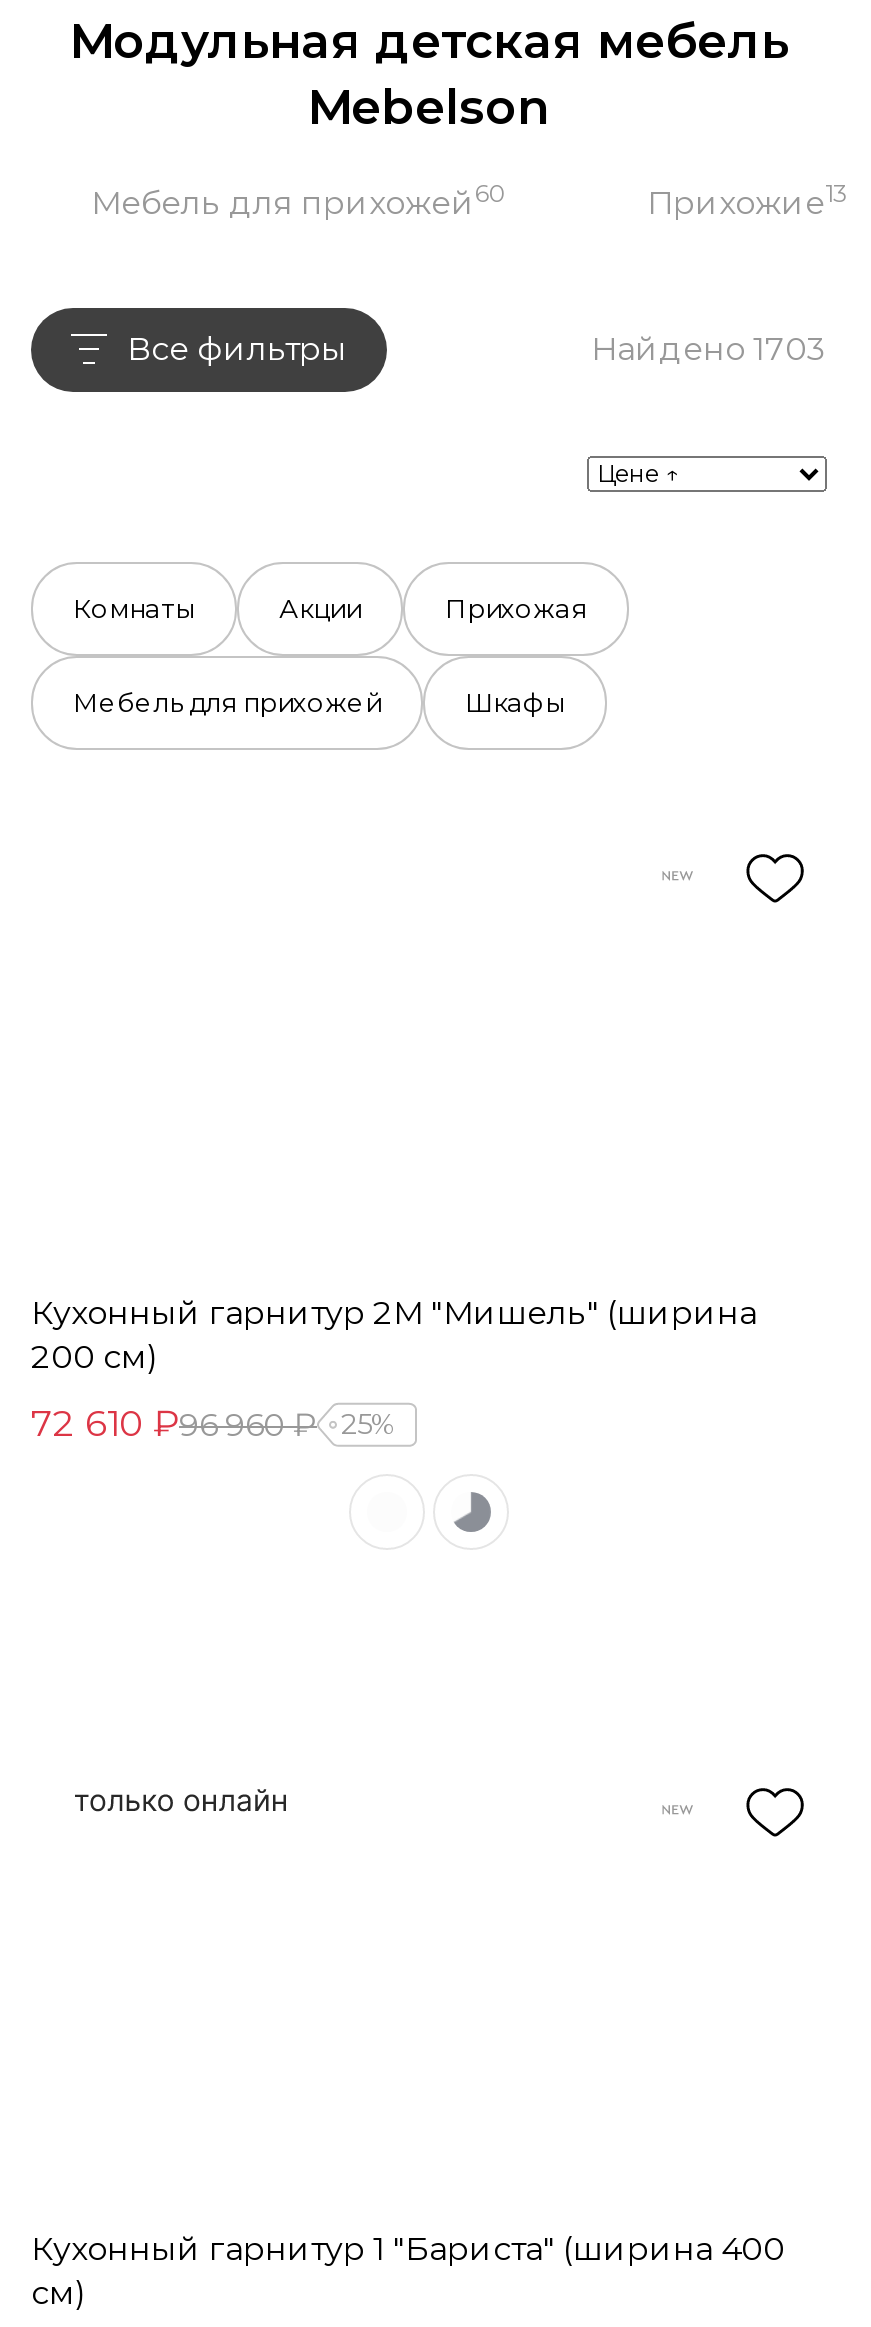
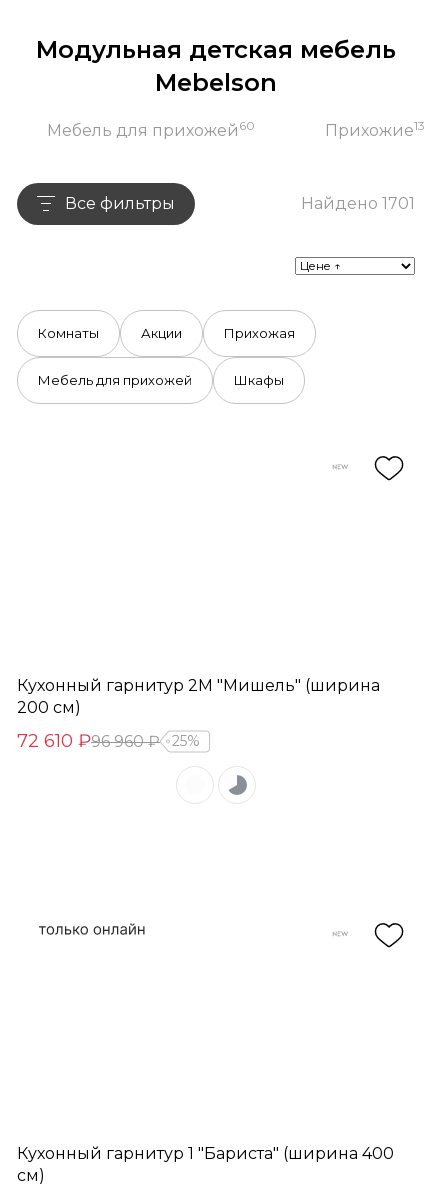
[591,329,827,367] Найдено 1703 -> [301,193,415,212] Найдено 1701

